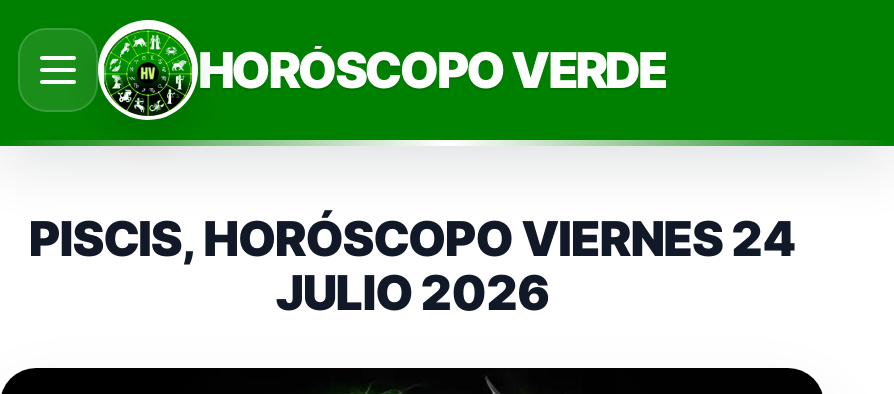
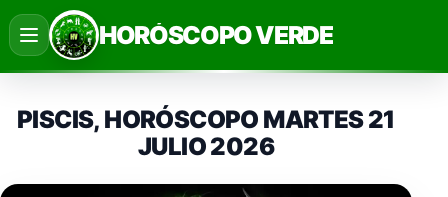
[29,210,795,268] PISCIS, HORÓSCOPO VIERNES 24 -> [17,105,395,134] PISCIS, HORÓSCOPO MARTES 21

